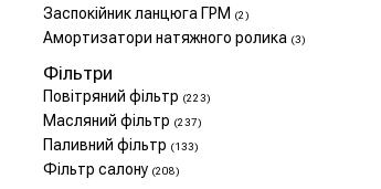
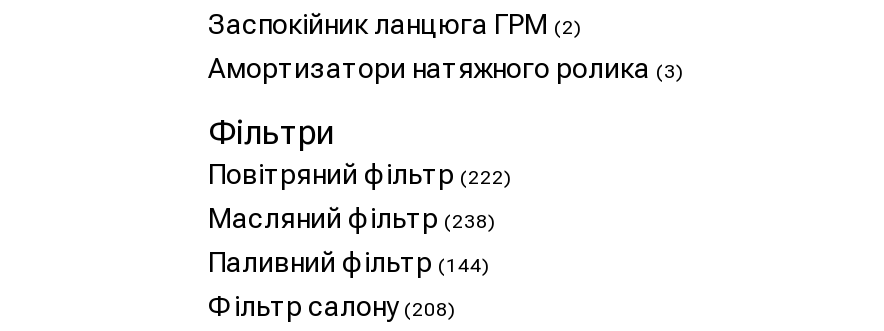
[43,87,211,105] Повітряний фільтр (223) -> [208,158,512,190] Повітряний фільтр (222)
[43,112,202,129] Масляний фільтр (237) -> [208,202,496,234] Масляний фільтр (238)
[43,136,199,154] Паливний фільтр (133) -> [208,246,490,278] Паливний фільтр (144)

